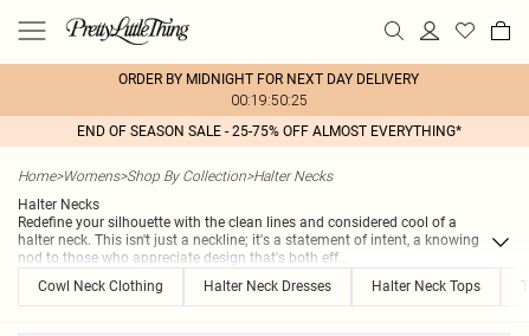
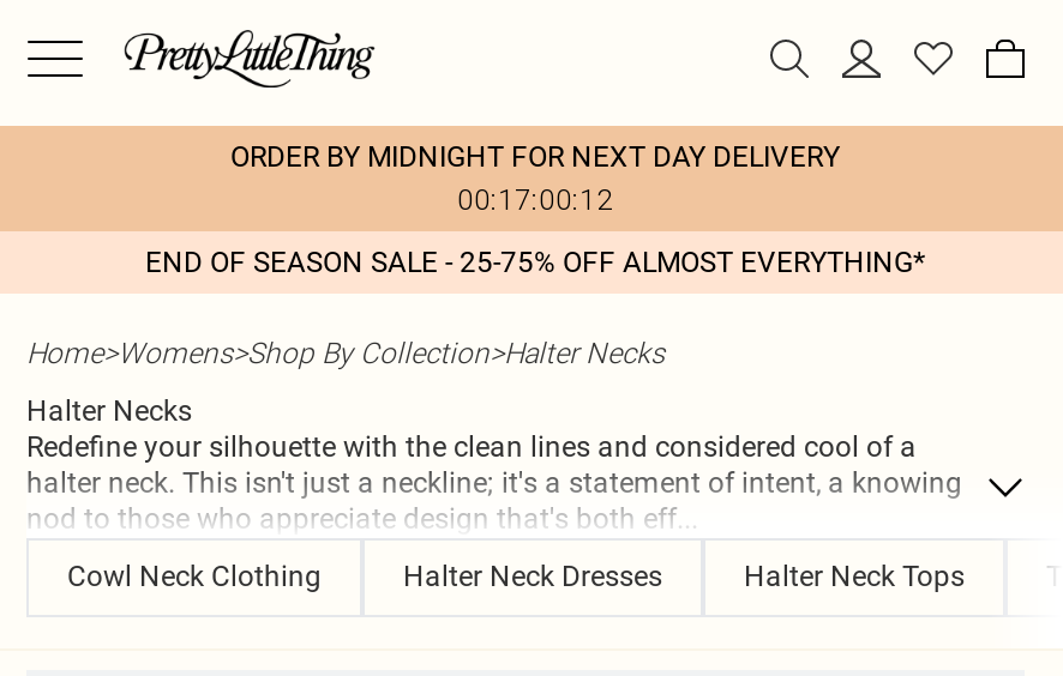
[230,91,307,109] 00:19:50:25 -> [457,181,613,217] 00:17:00:12

